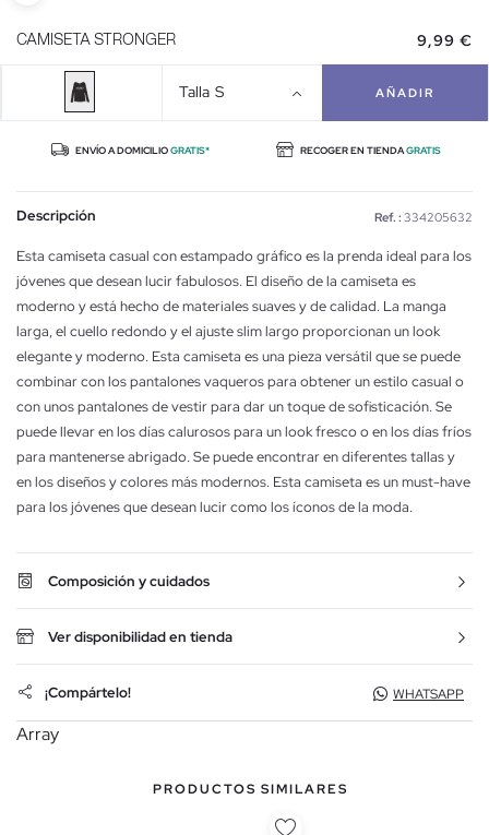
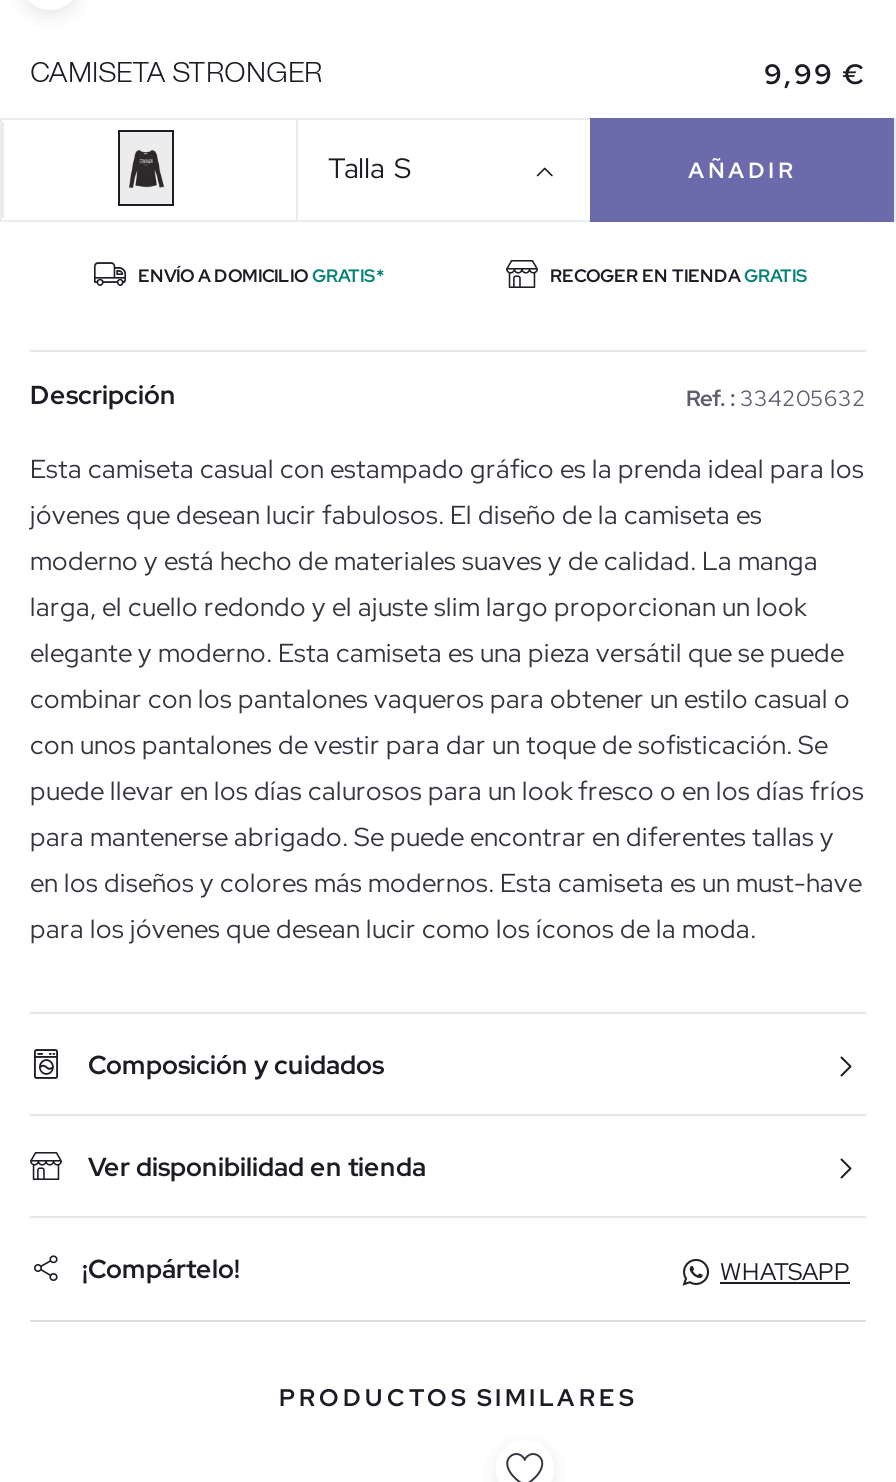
[16,722,59,745] Array -> none

